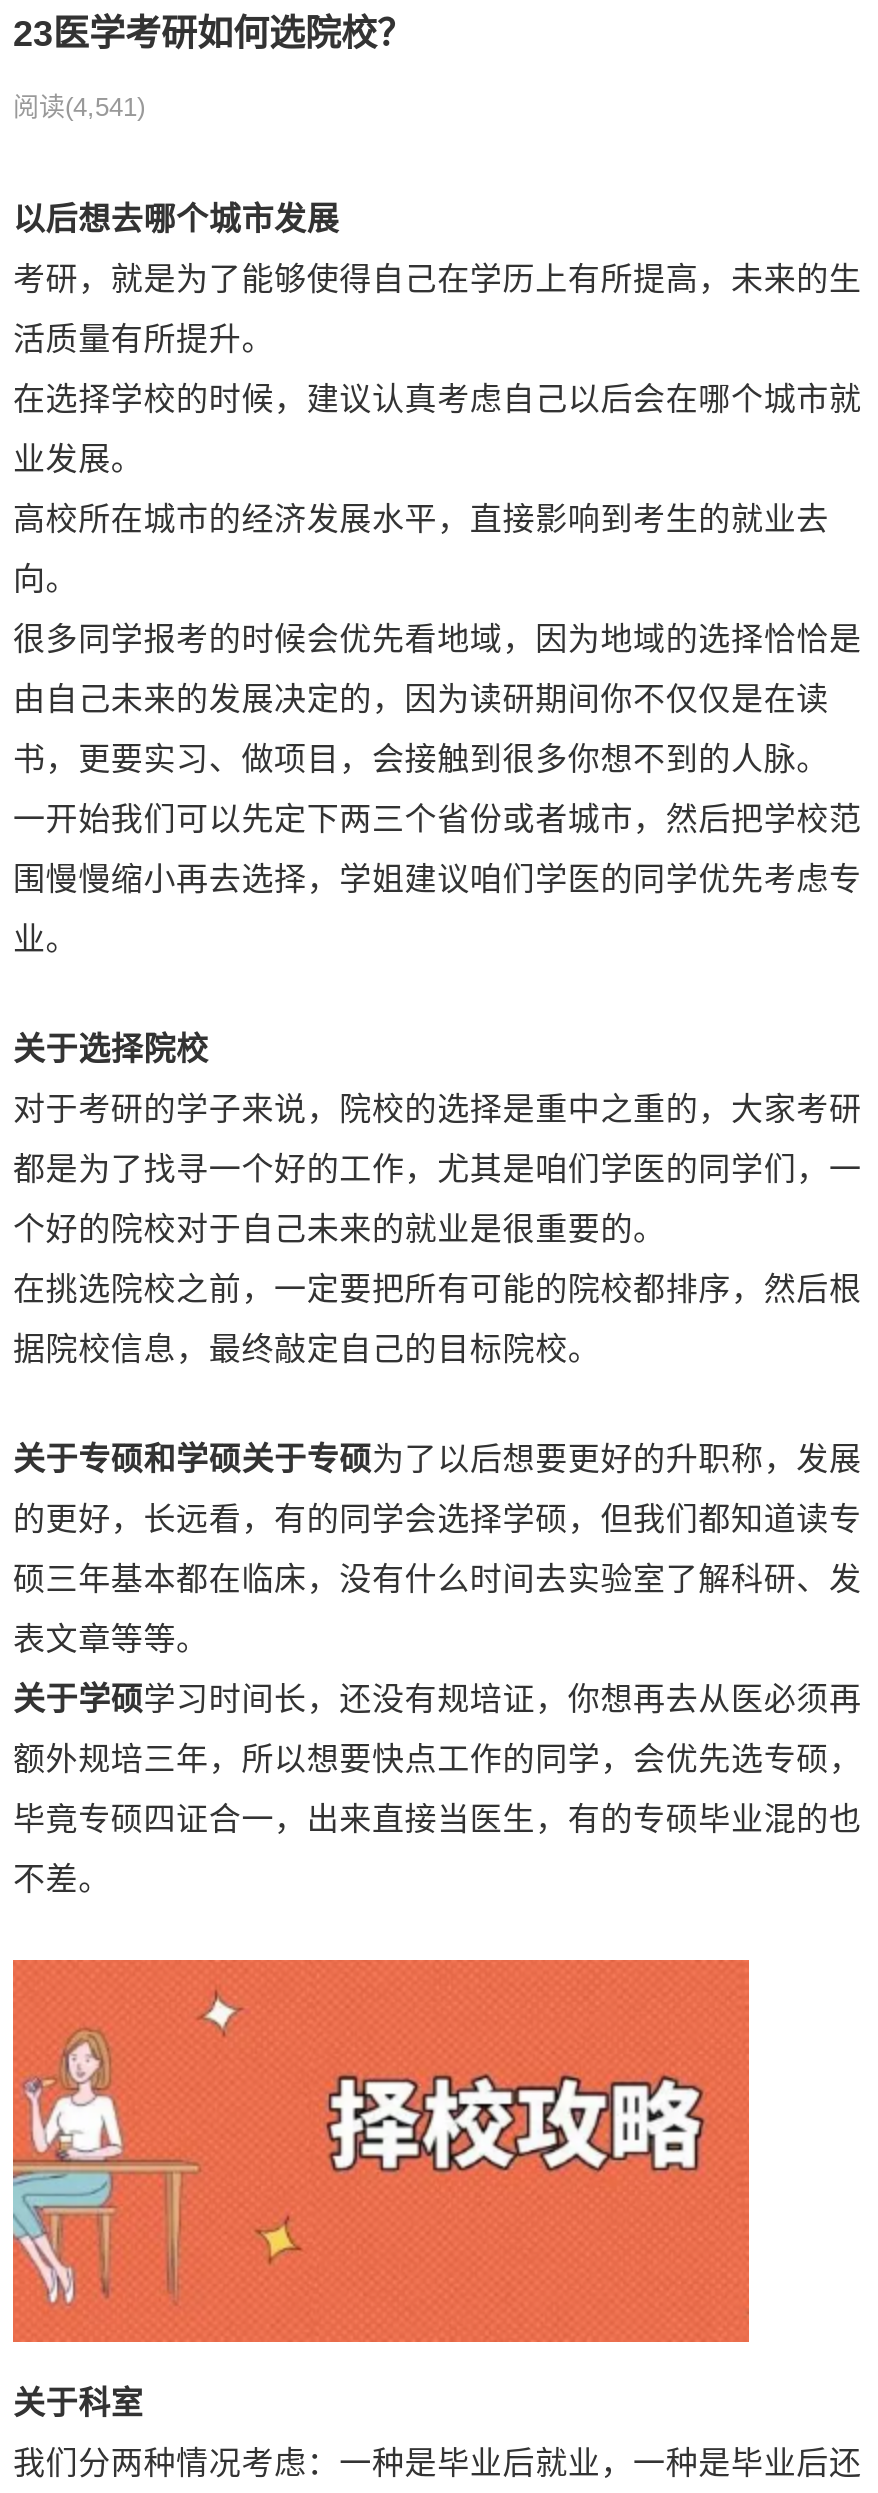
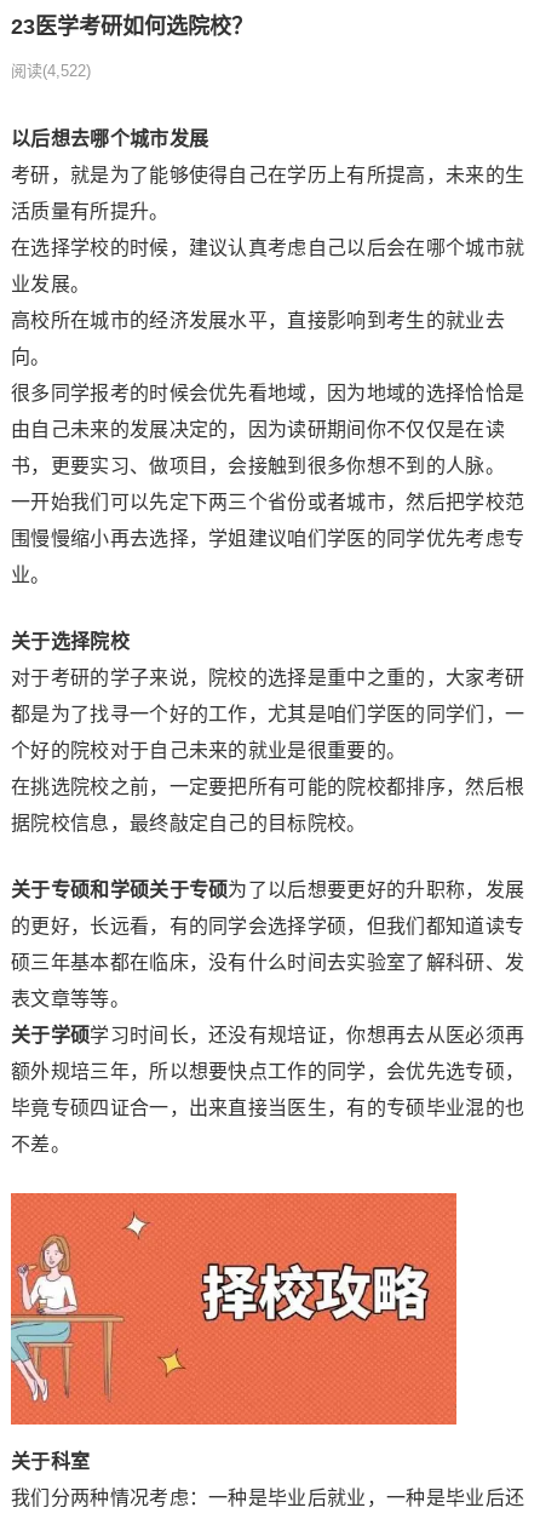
[13,92,145,122] 阅读(4,541) -> [11,62,91,80] 阅读(4,522)

